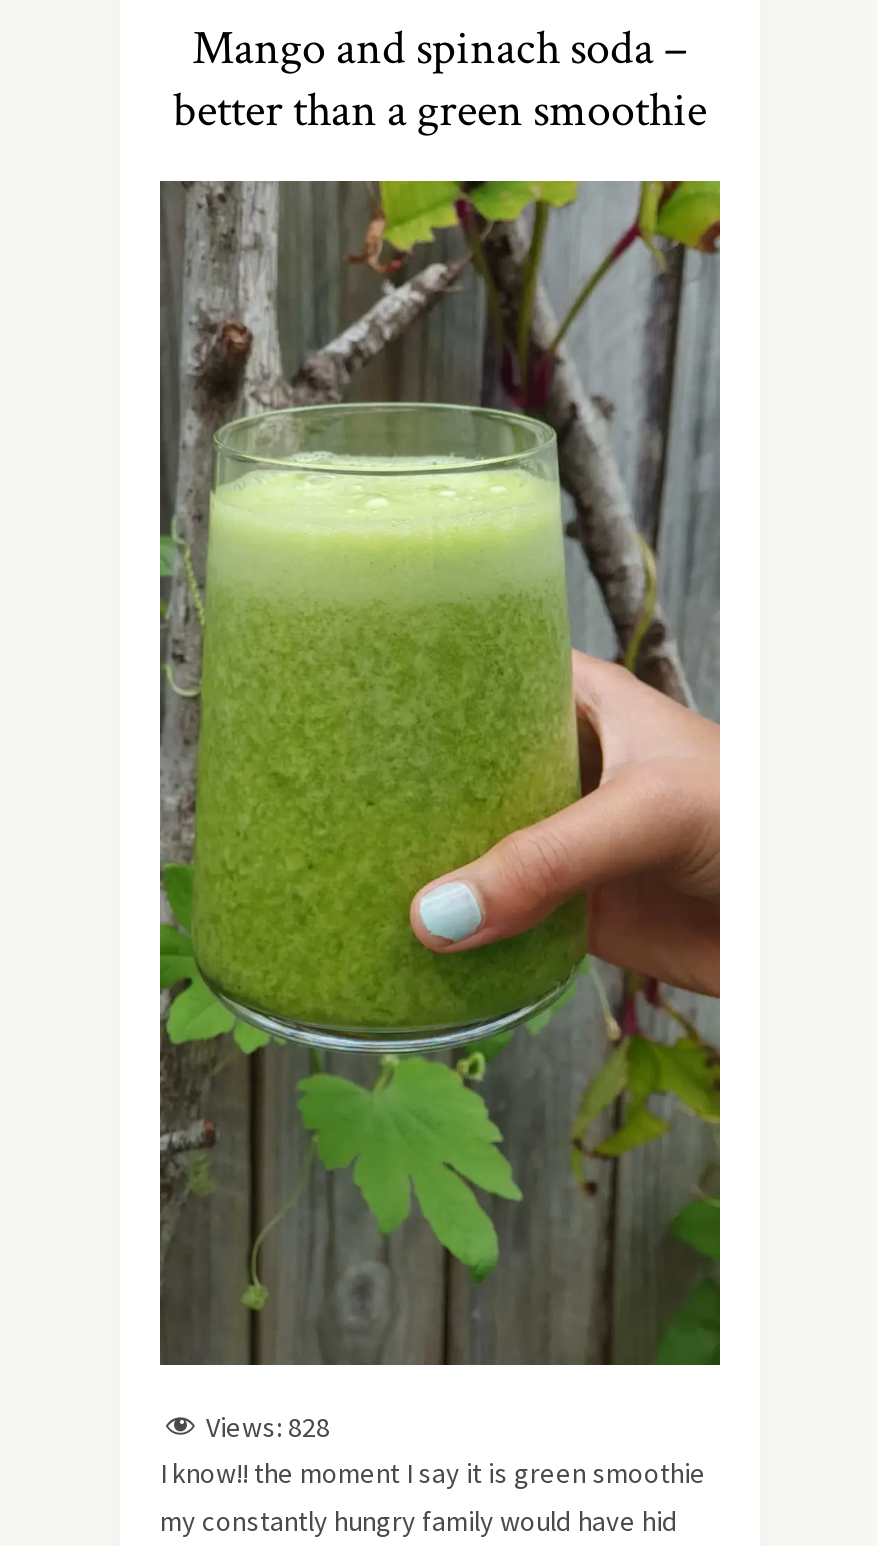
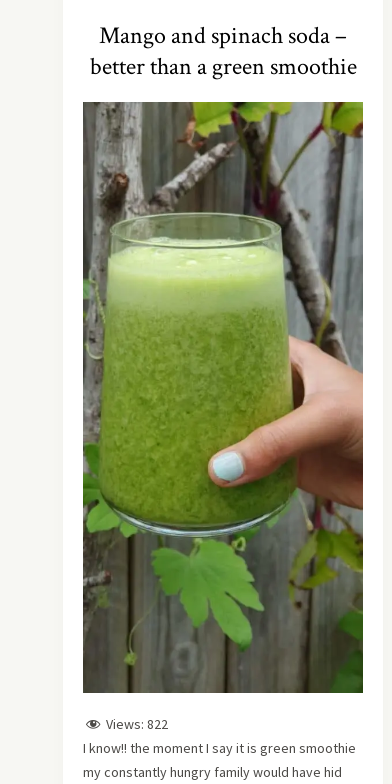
[206,1409,330,1445] Views: 828 -> [106,715,168,733] Views: 822

